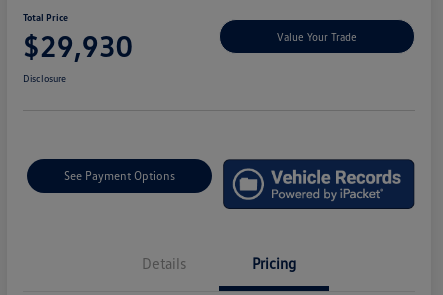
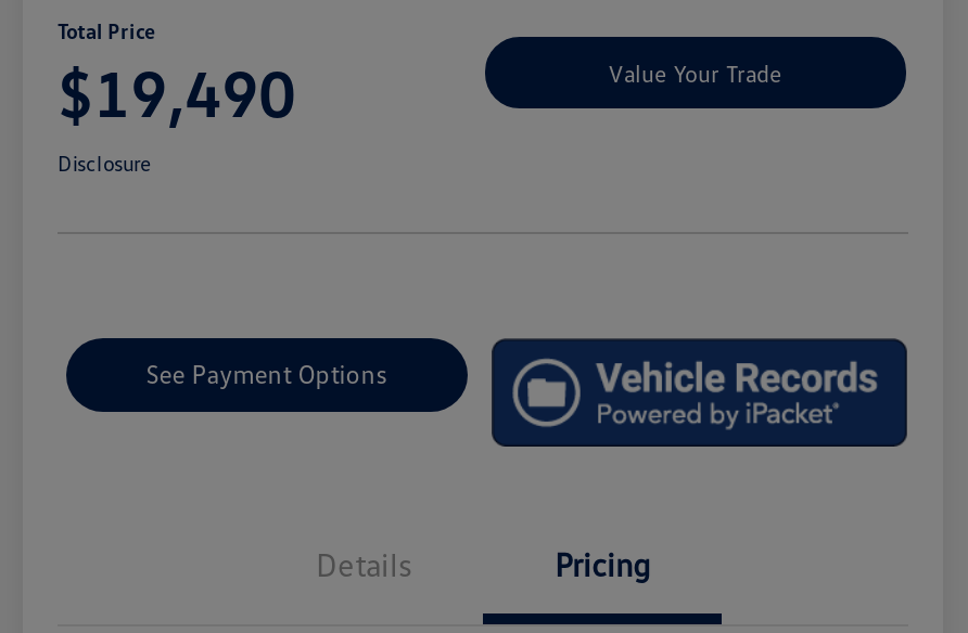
[23,27,133,64] $29,930 -> [58,52,296,132] $19,490

